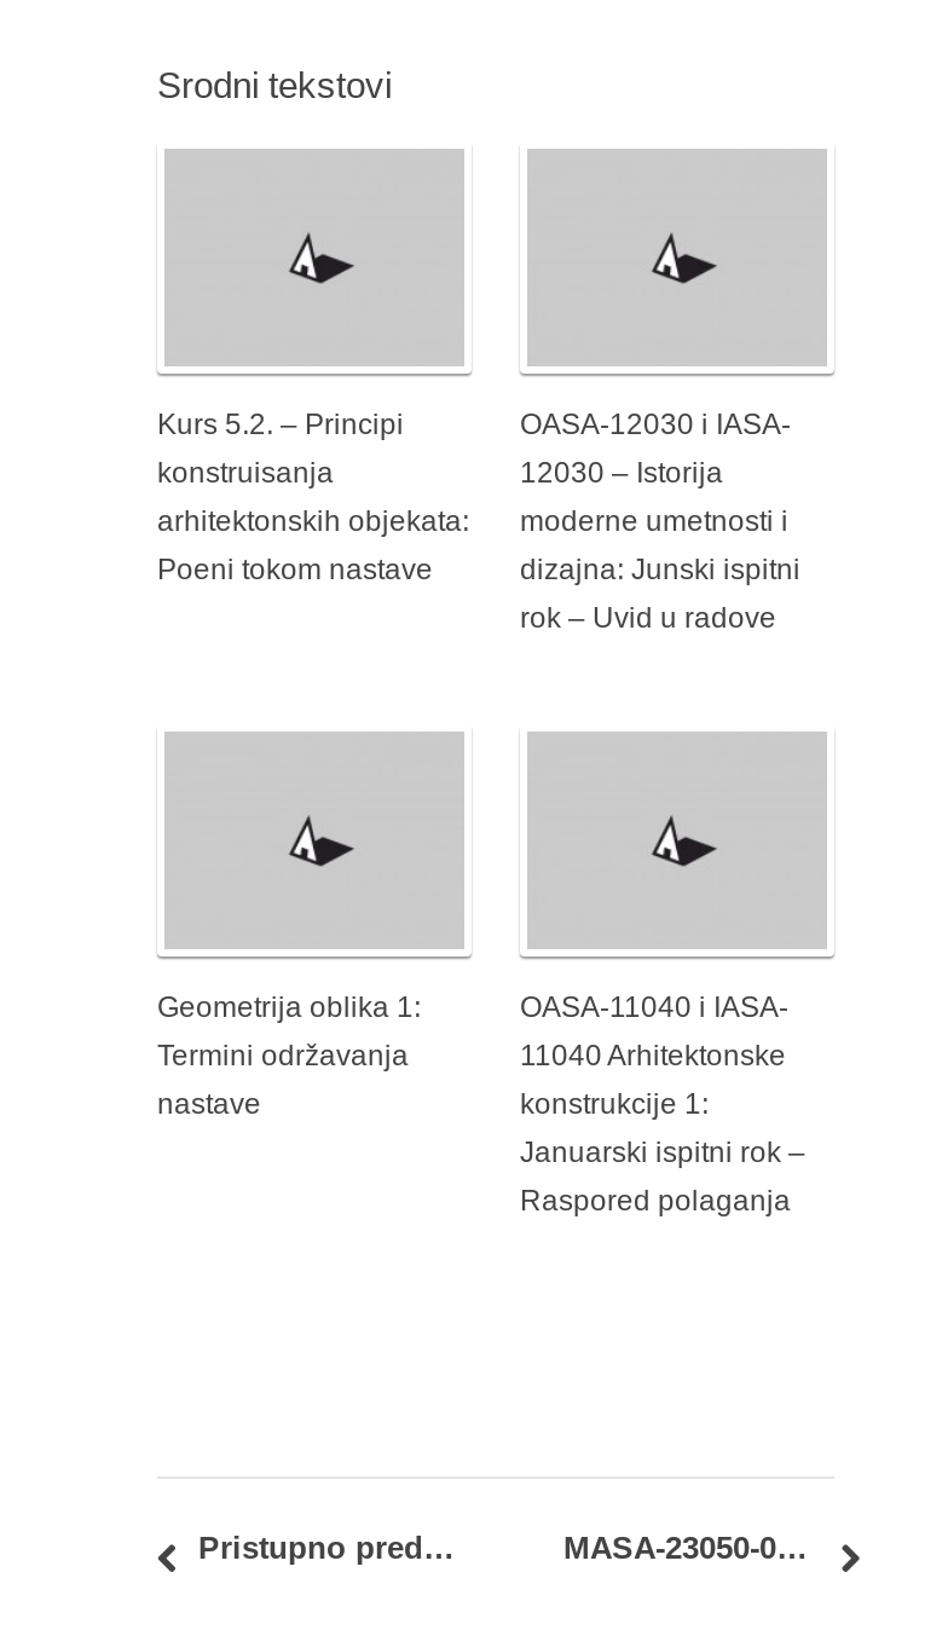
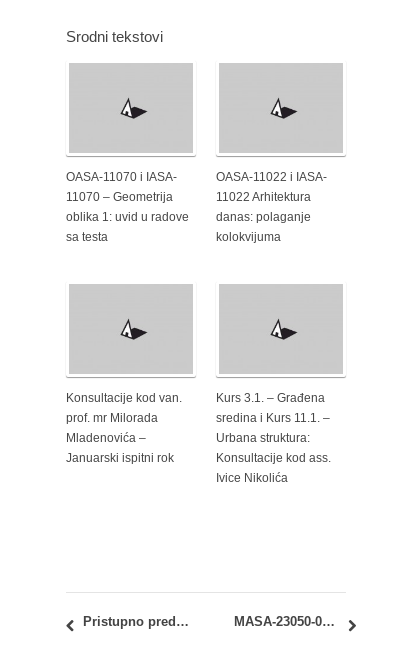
[157,408,469,587] Kurs 5.2. – Principi | konstruisanja | arhitektonskih objekata: | Poeni tokom nastave -> [66,170,189,244] OASA-11070 i IASA- | 11070 – Geometrija | oblika 1: uvid u radove | sa testa
[520,408,800,636] OASA-12030 i IASA- | 12030 – Istorija | moderne umetnosti i | dizajna: Junski ispitni | rok – Uvid u radove -> [216,170,327,244] OASA-11022 i IASA- | 11022 Arhitektura | danas: polaganje | kolokvijuma
[157,991,421,1122] Geometrija oblika 1: | Termini održavanja | nastave -> [66,391,182,465] Konsultacije kod van. | prof. mr Milorada | Mladenovića – | Januarski ispitni rok
[520,991,805,1218] OASA-11040 i IASA- | 11040 Arhitektonske | konstrukcije 1: | Januarski ispitni rok – | Raspored polaganja -> [216,391,331,485] Kurs 3.1. – Građena | sredina i Kurs 11.1. – | Urbana struktura: | Konsultacije kod ass. | Ivice Nikolića

